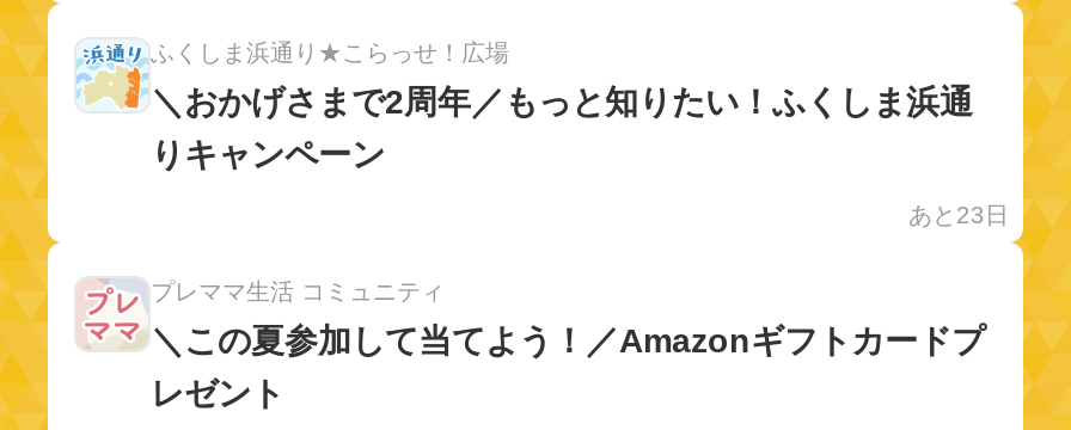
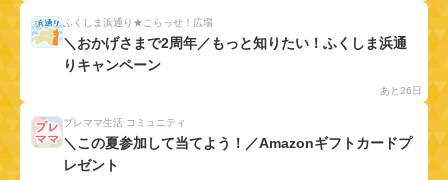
[908,202,1009,228] あと23日 -> [380,85,422,96] あと26日

